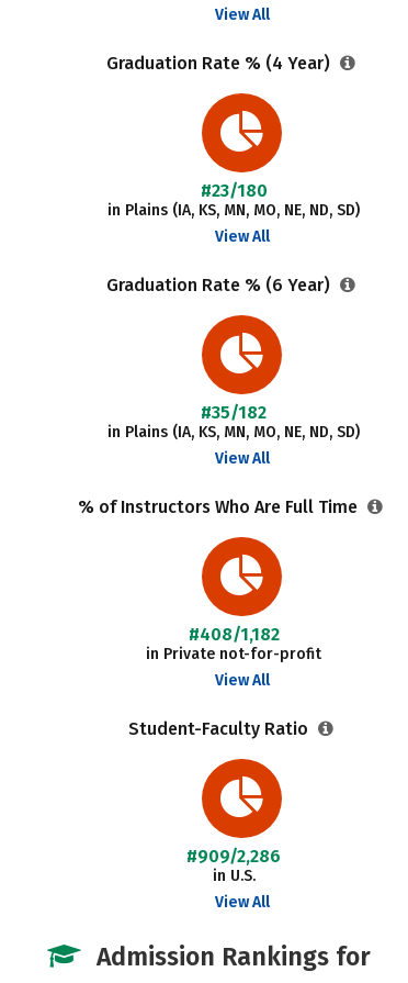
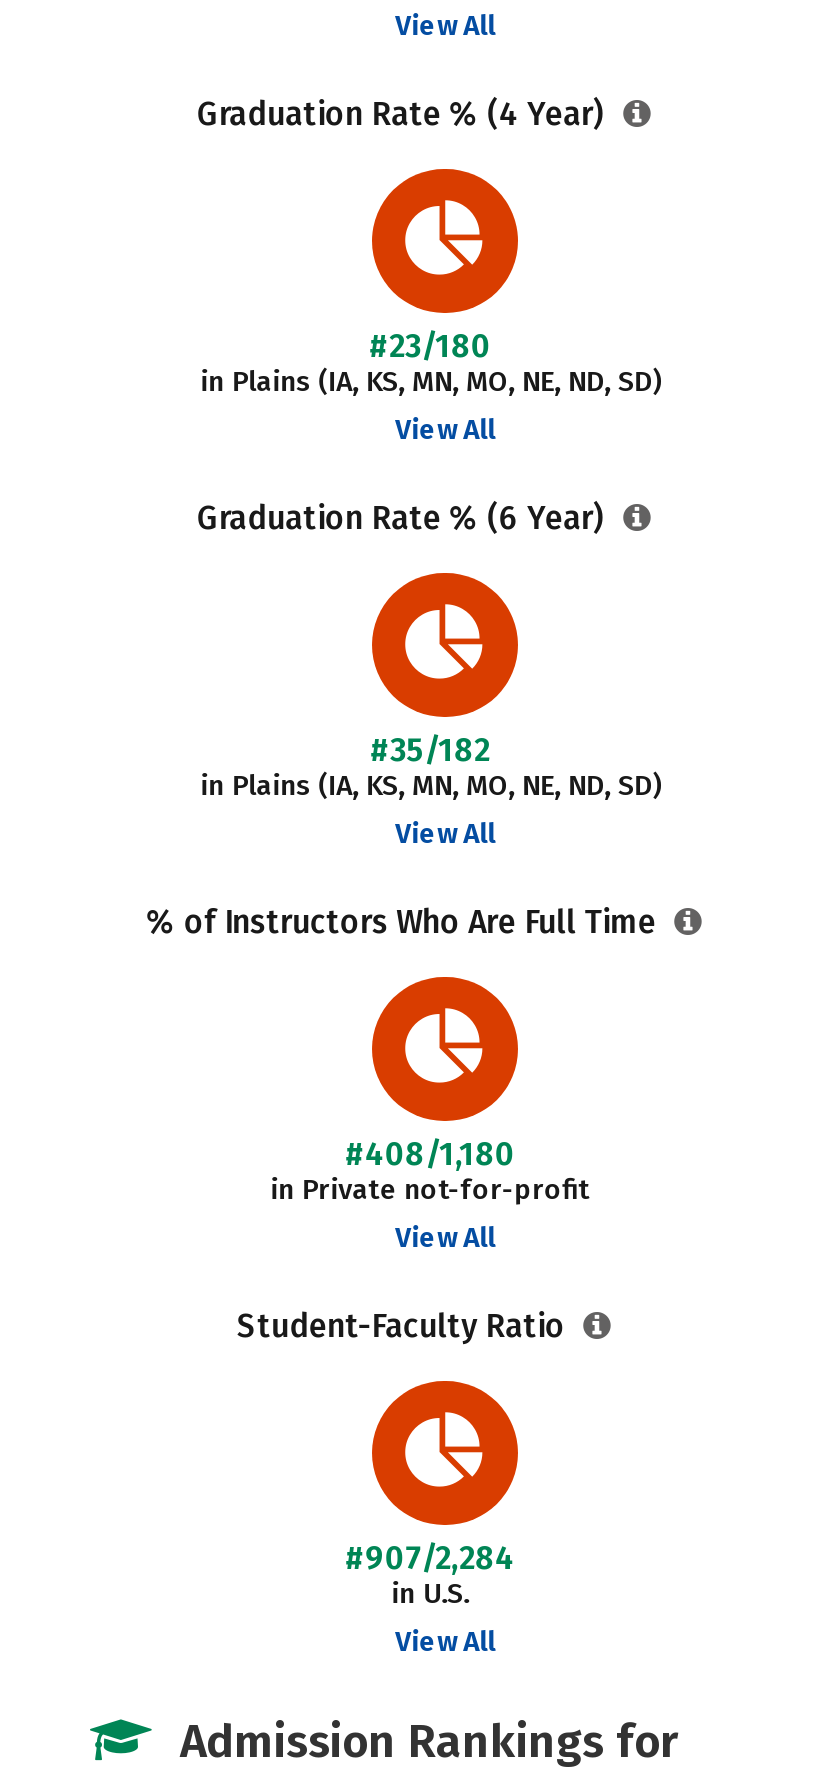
[188,624,279,645] #408/1,182 -> [345,1135,515,1173] #408/1,180
[187,846,281,867] #909/2,286 -> [345,1539,515,1577] #907/2,284

